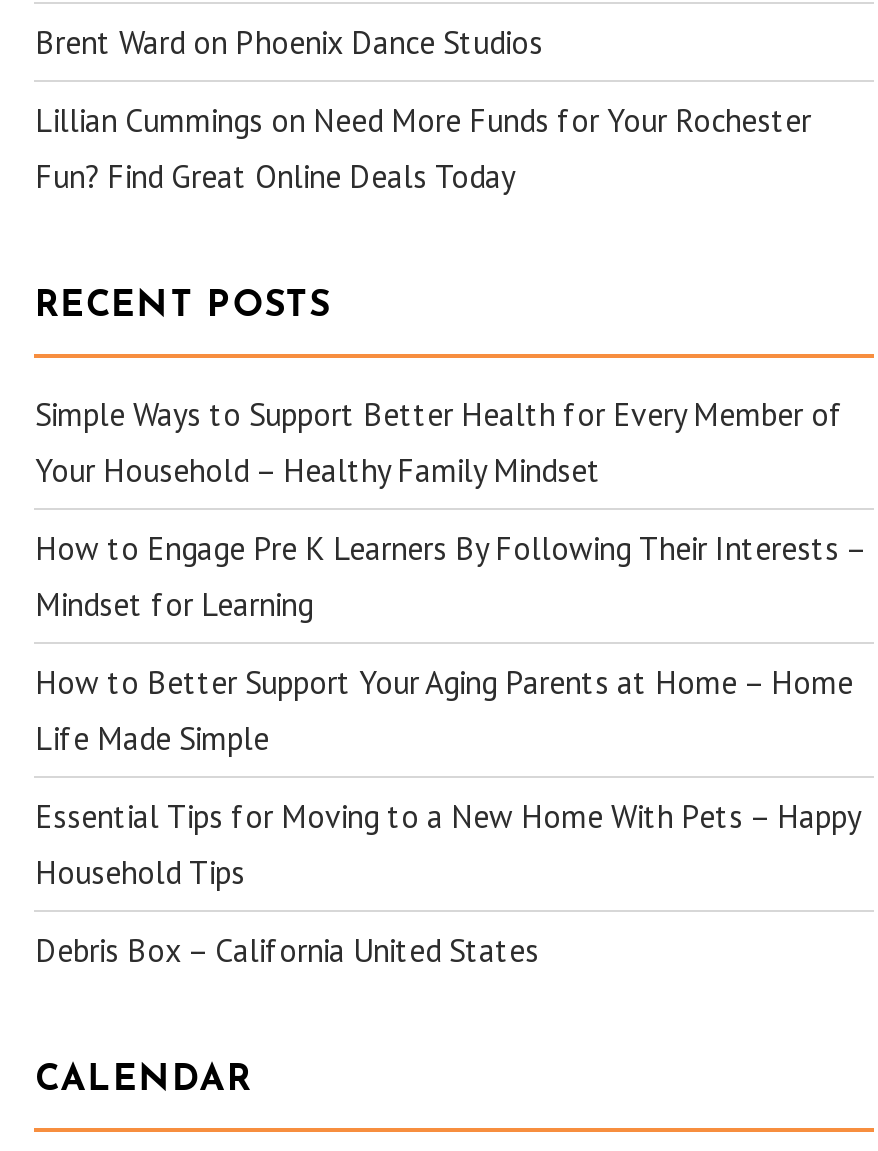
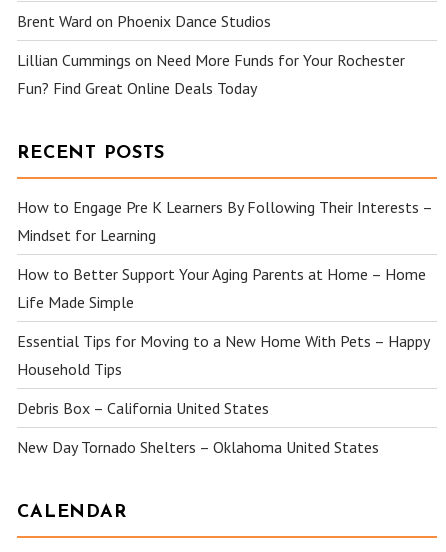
[35,394,843,490] Simple Ways to Support Better Health for Every Member of | Your Household – Healthy Family Mindset -> none
moved [35,528,865,970] -> [17,197,432,418]: How to Engage Pre K Learners By Following Their Interests – | Mindset for Learning | How to Better Support Your Aging Parents at Home – Home | Life Made Simple | Essential Tips for Moving to a New Home With Pets – Happy | Household Tips | Debris Box – California United States
none -> [17,437,379,457] New Day Tornado Shelters – Oklahoma United States

